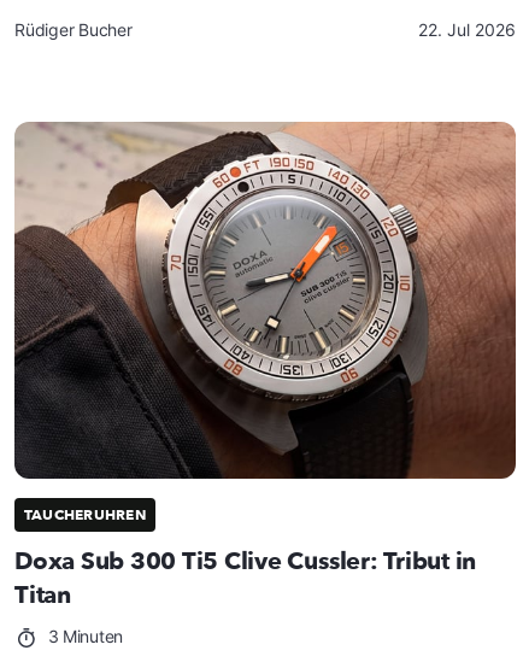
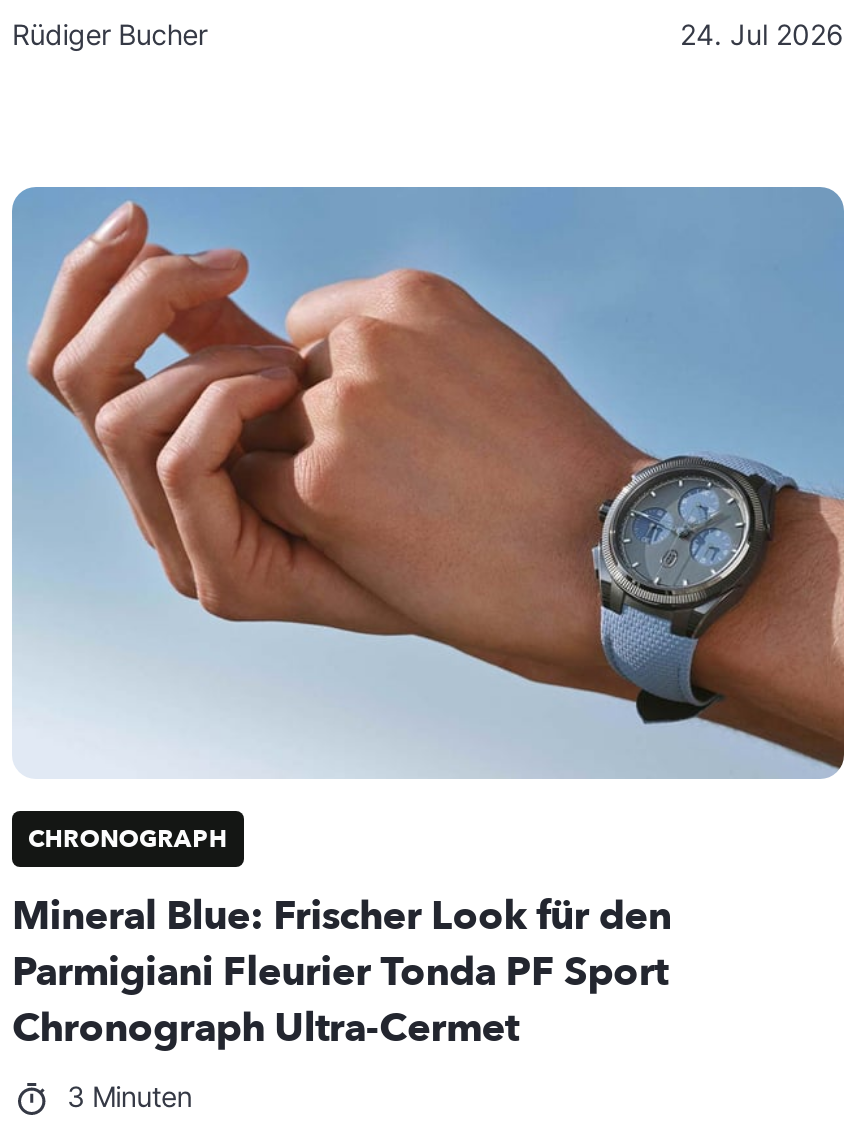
[418,20,516,40] 22. Jul 2026 -> [680,18,844,52] 24. Jul 2026
[13,121,517,525] [image] | TAUCHERUHREN -> [12,185,846,855] [image] | CHRONOGRAPH
[14,545,476,612] Doxa Sub 300 Ti5 Clive Cussler: Tribut in | Titan -> [12,890,671,1056] Mineral Blue: Frischer Look für den | Parmigiani Fleurier Tonda PF Sport | Chronograph Ultra-Cermet

